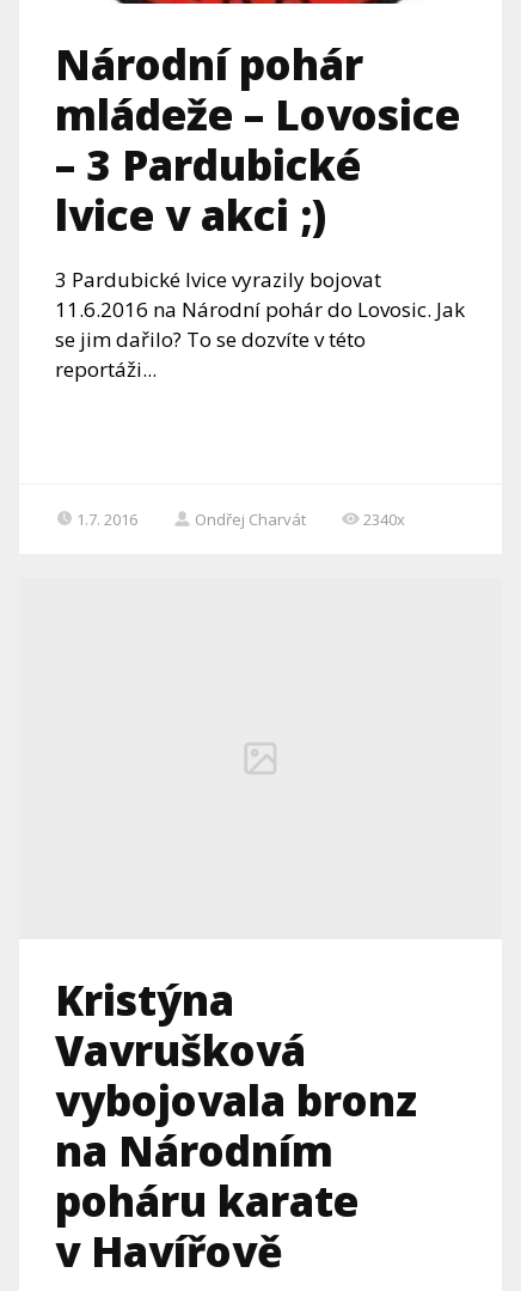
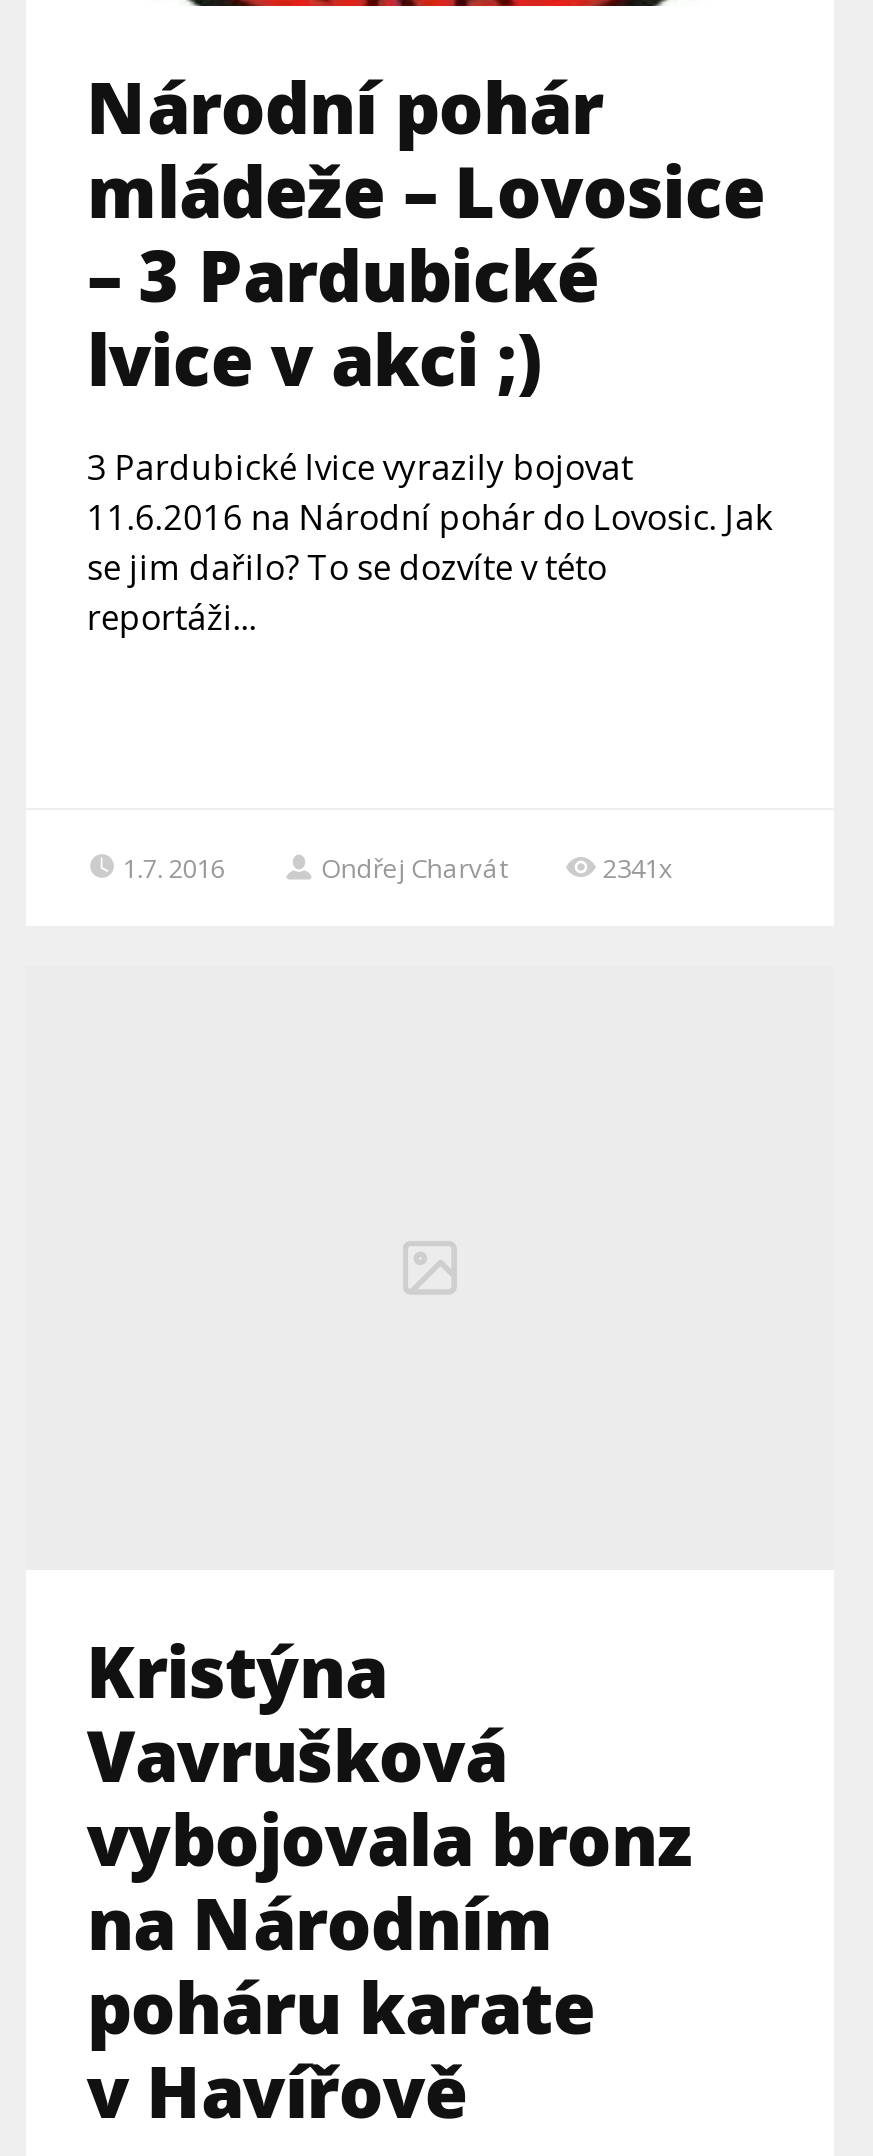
[364,508,406,530] 2340x -> [603,849,673,885] 2341x

